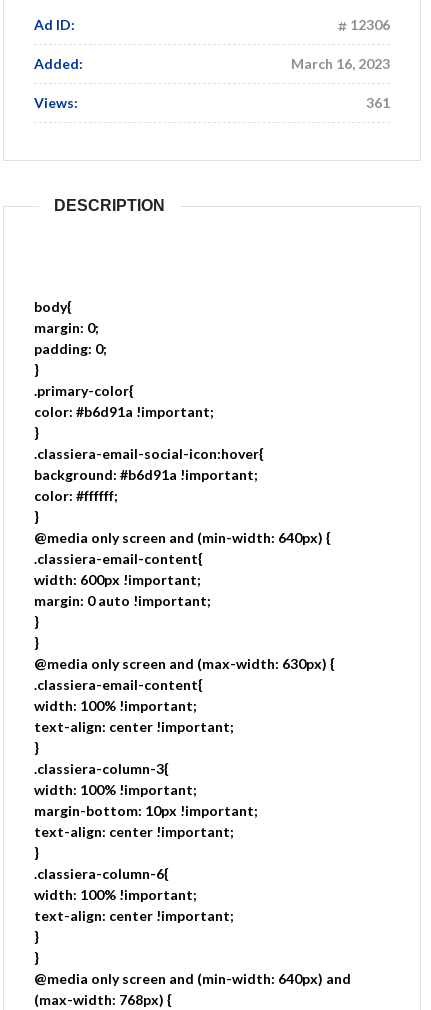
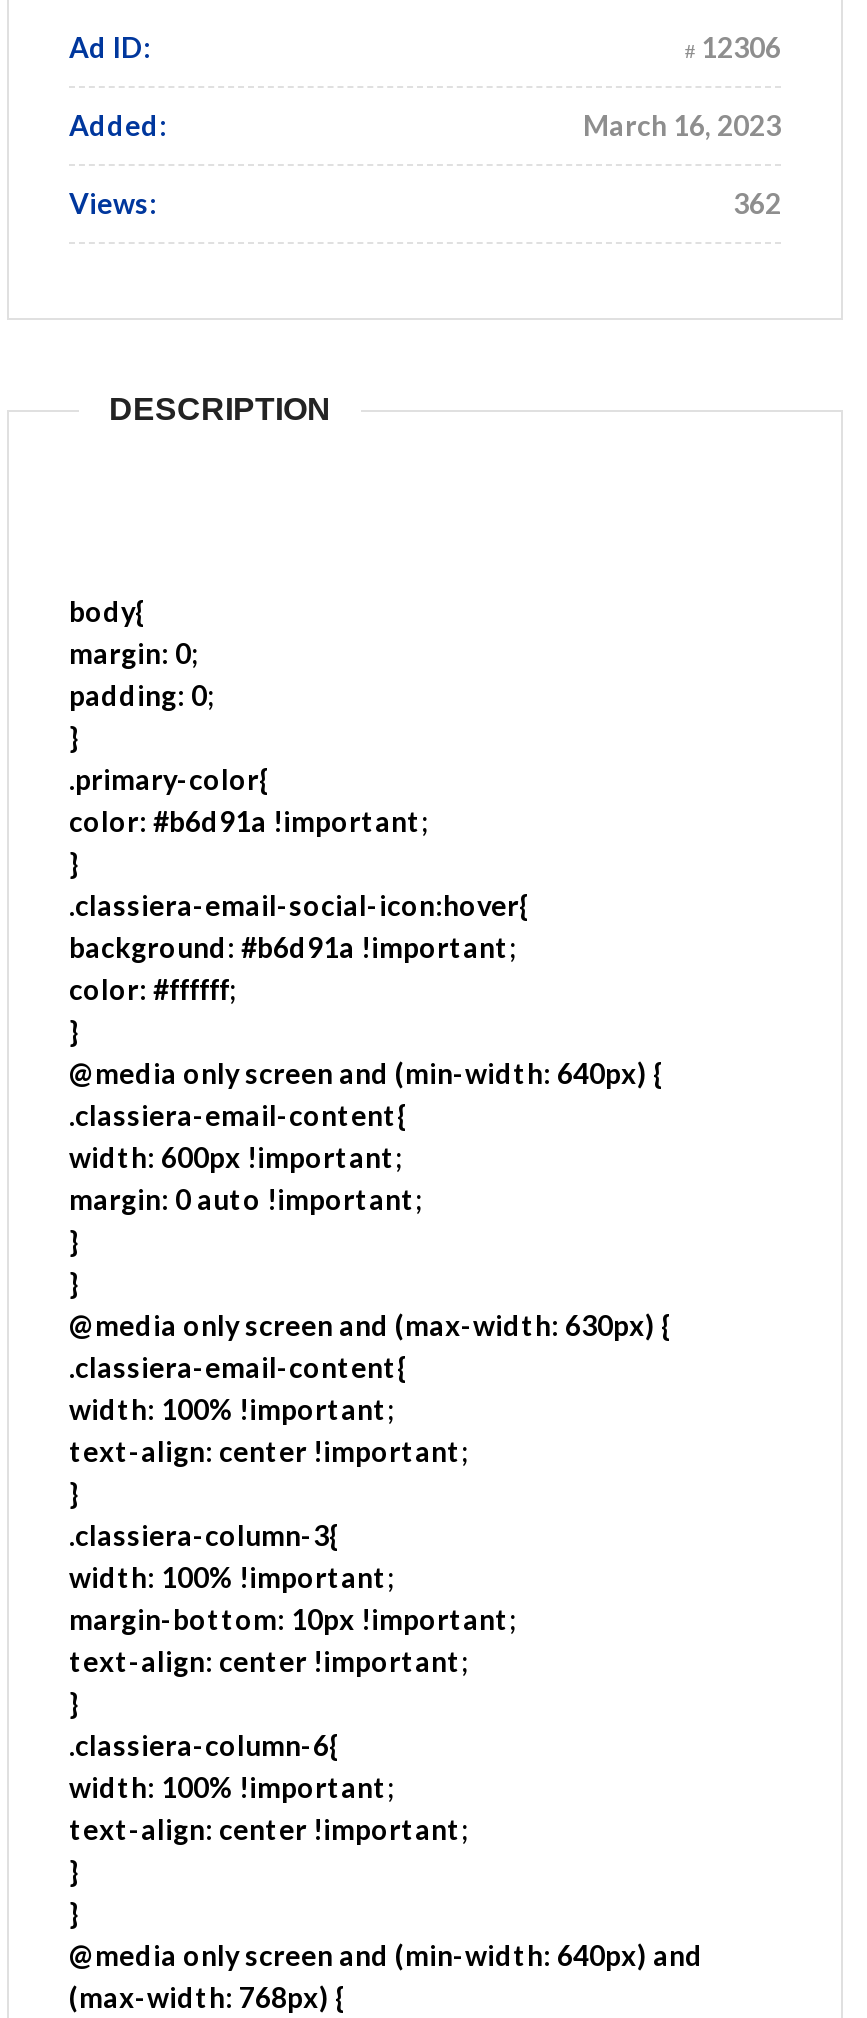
[366,94,390,111] 361 -> [733,186,781,220] 362

